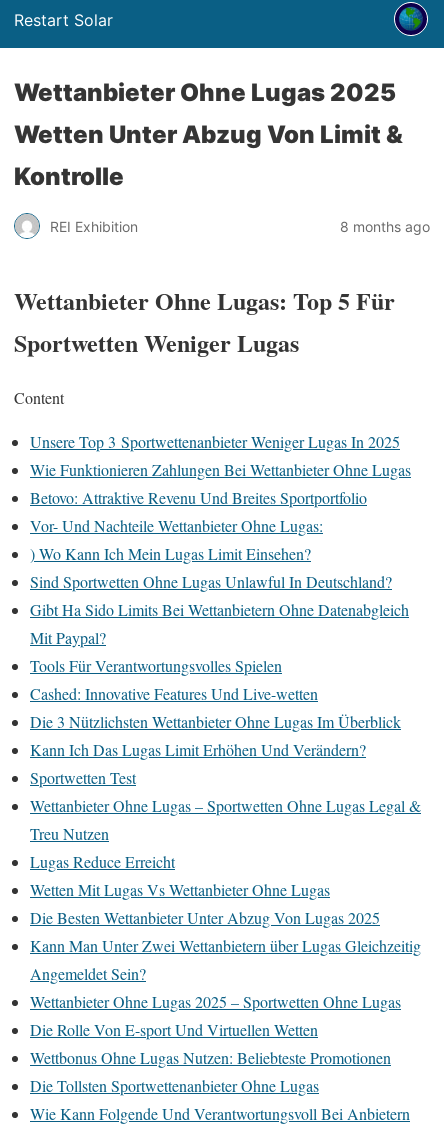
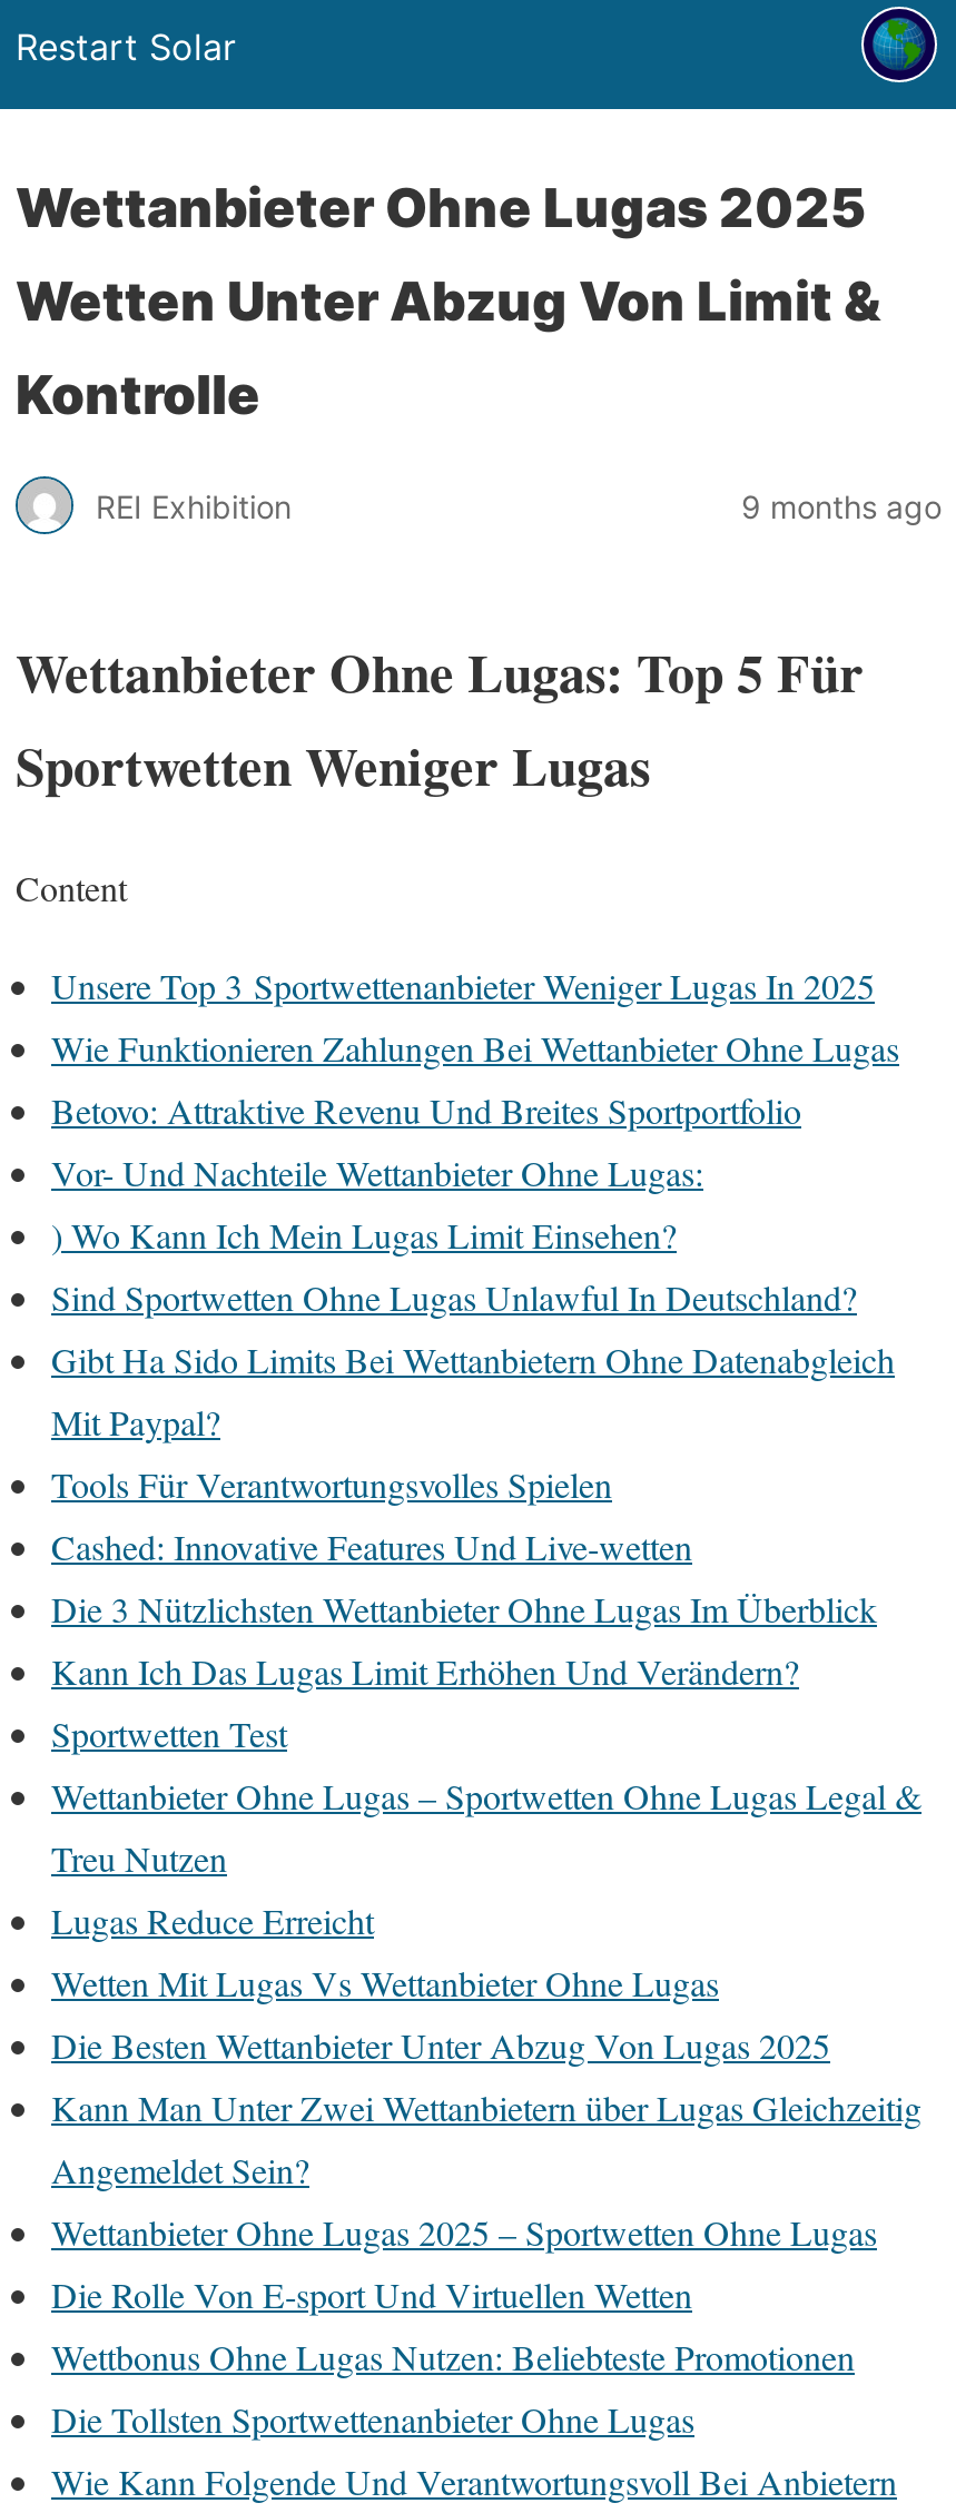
[340,217,430,234] 8 months ago -> [741,486,942,524] 9 months ago

